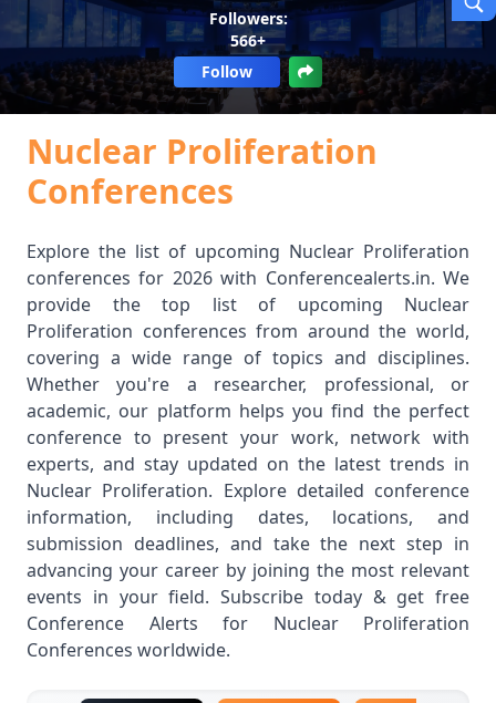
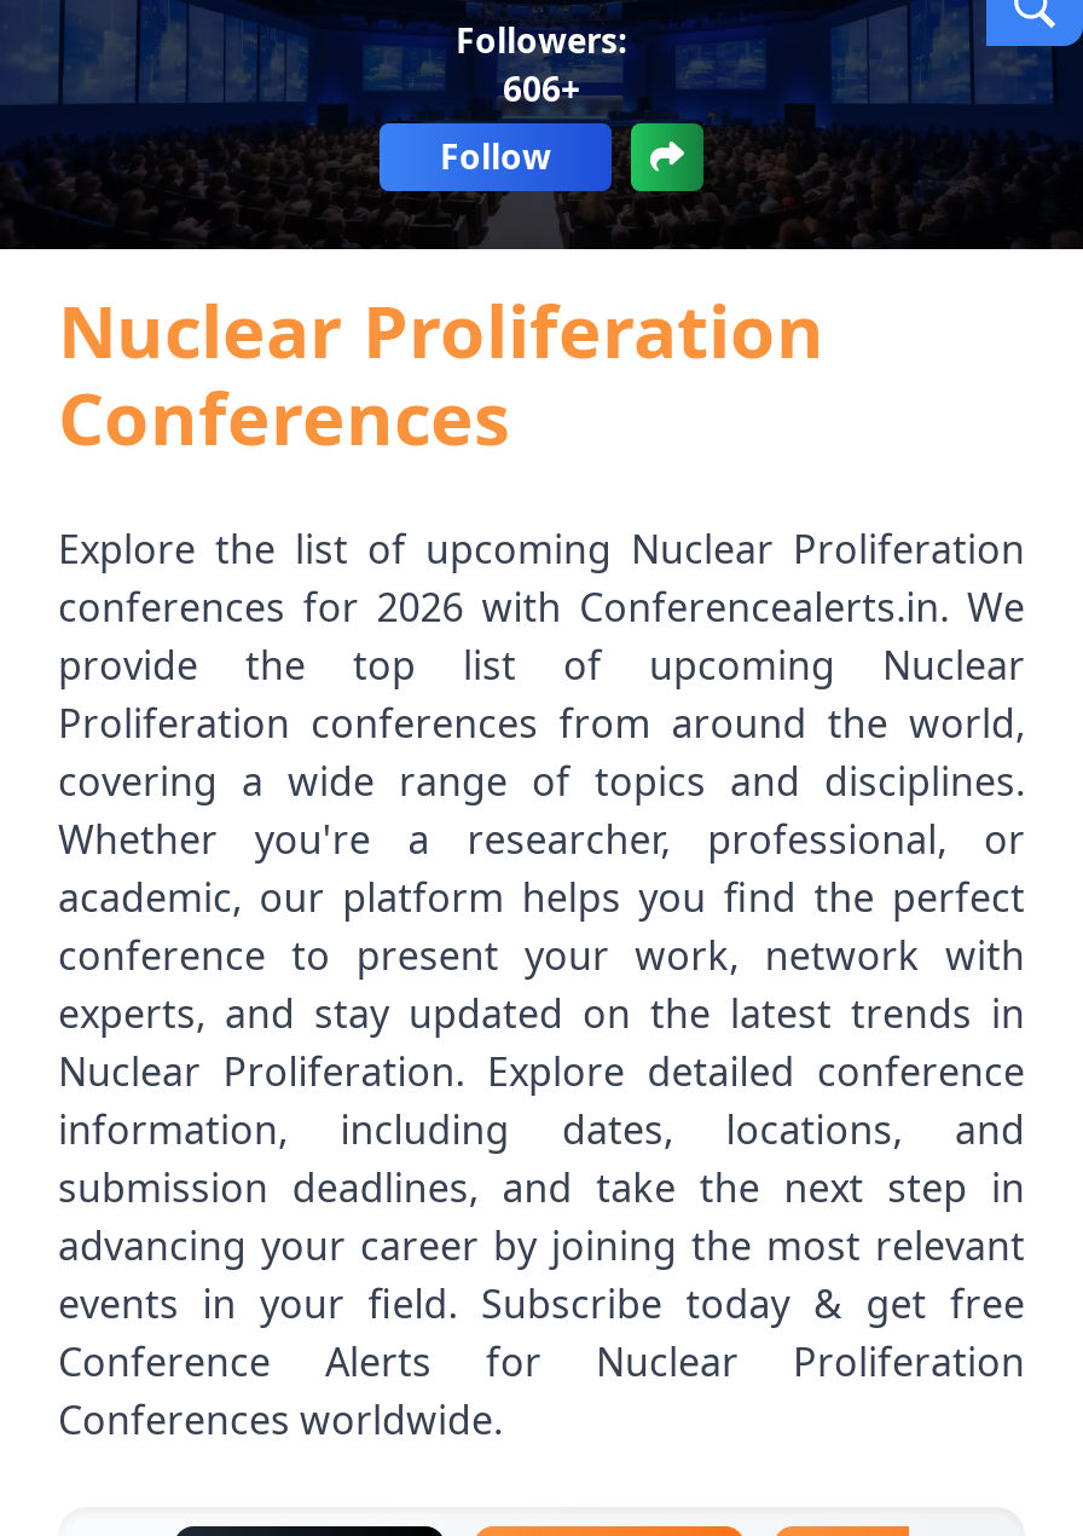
[230,30,266,51] 566+ -> [503,65,580,111] 606+

